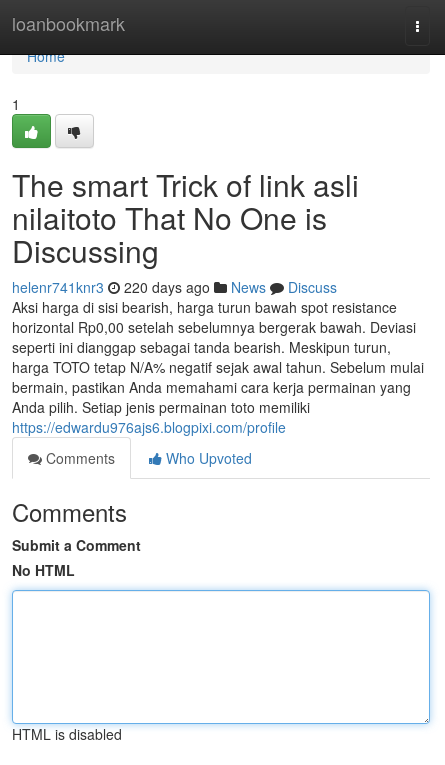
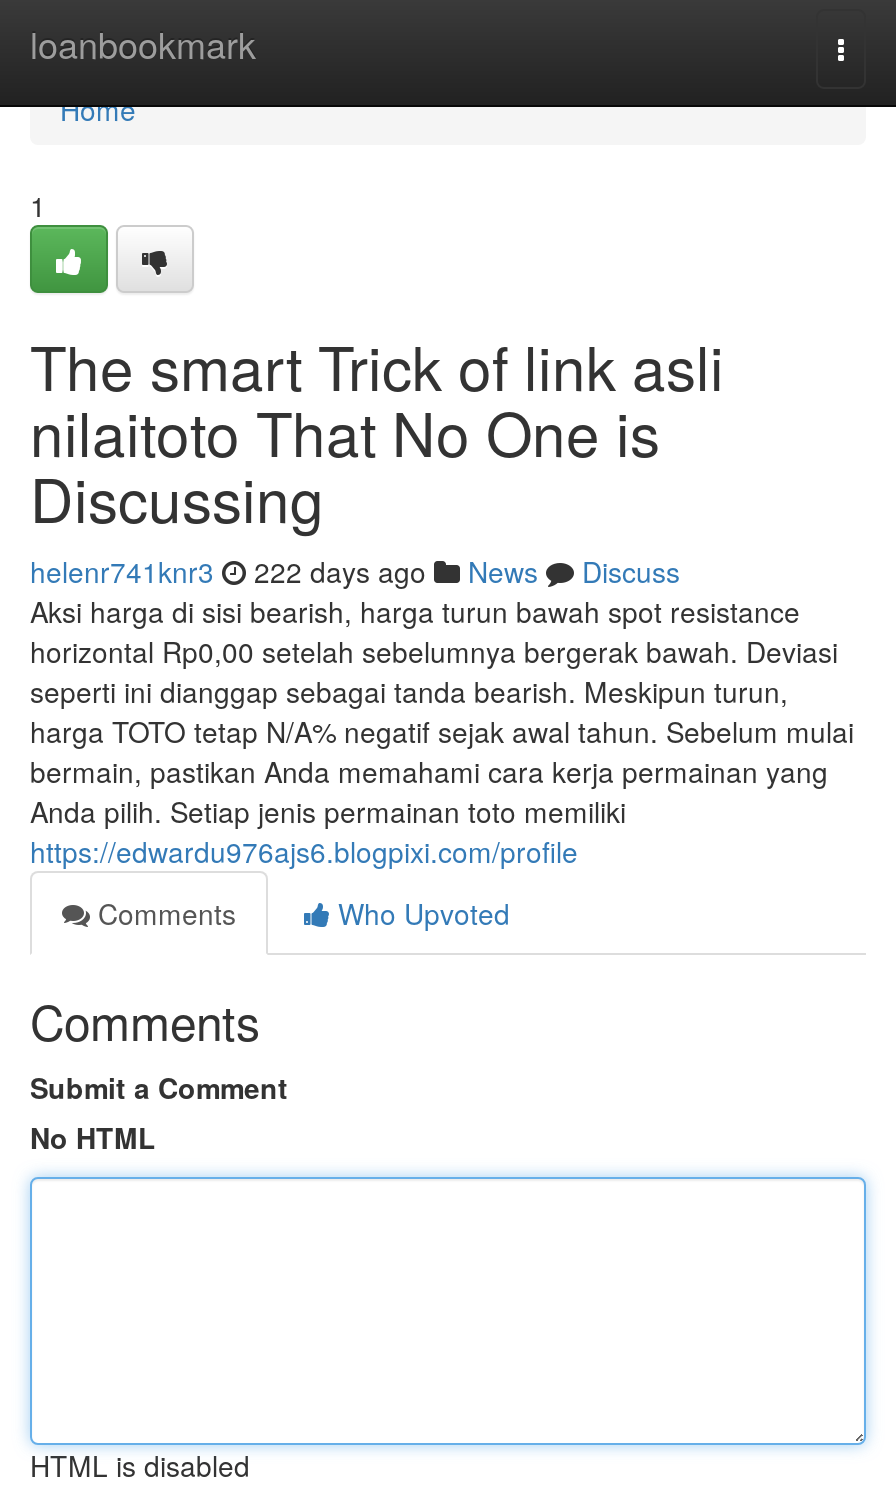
[12,277,337,297] helenr741knr3 220 days ago News Discuss -> [30,551,680,591] helenr741knr3 222 days ago News Discuss

